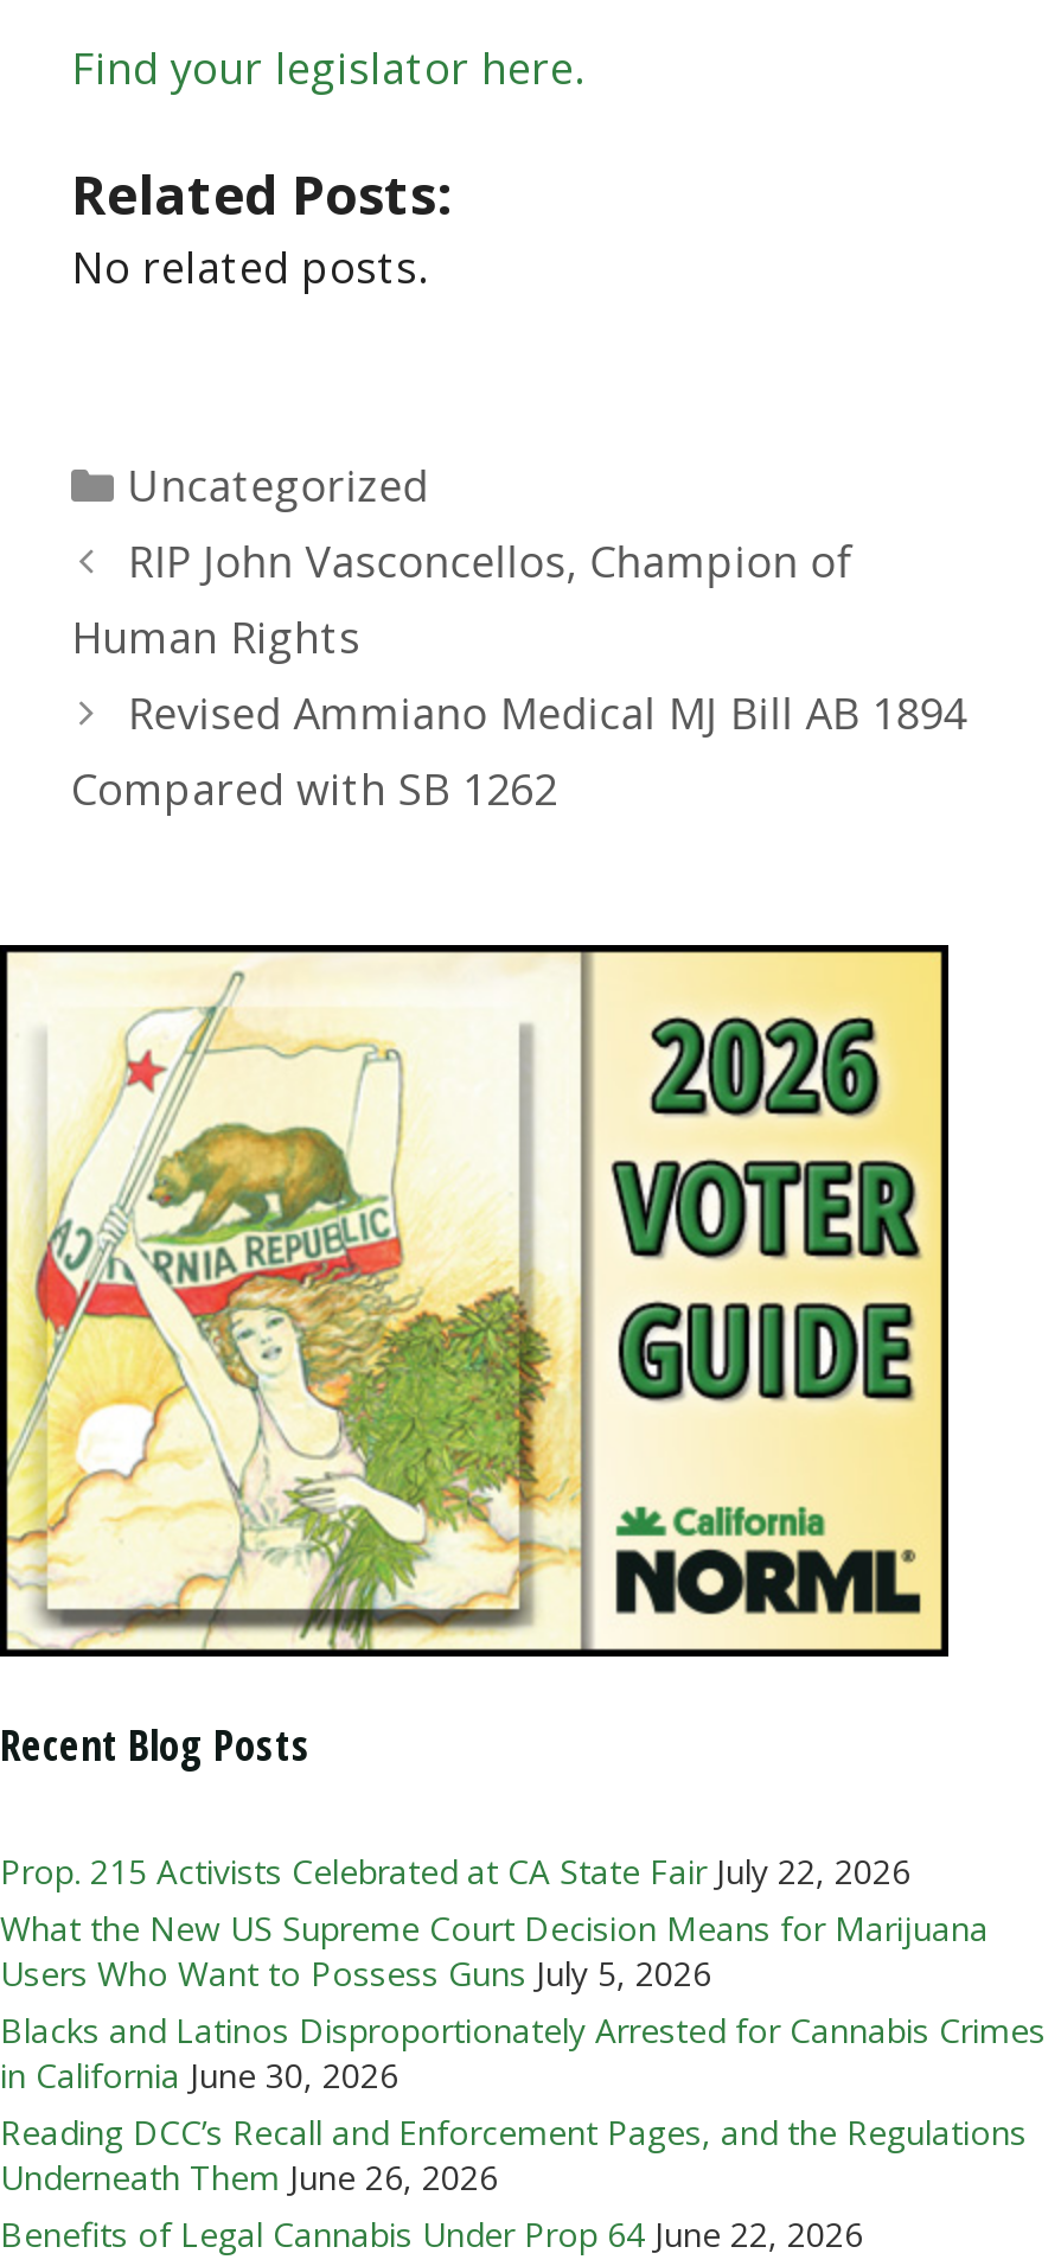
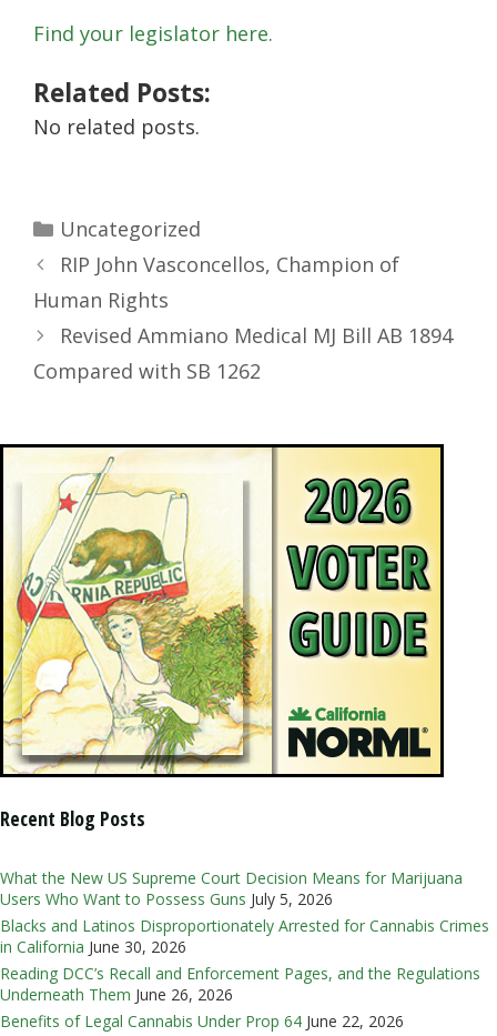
[0,1849,910,1894] Prop. 215 Activists Celebrated at CA State Fair July 22, 2026 -> none

